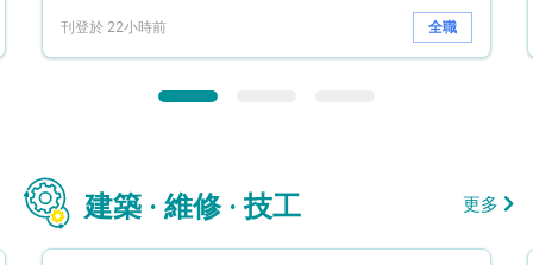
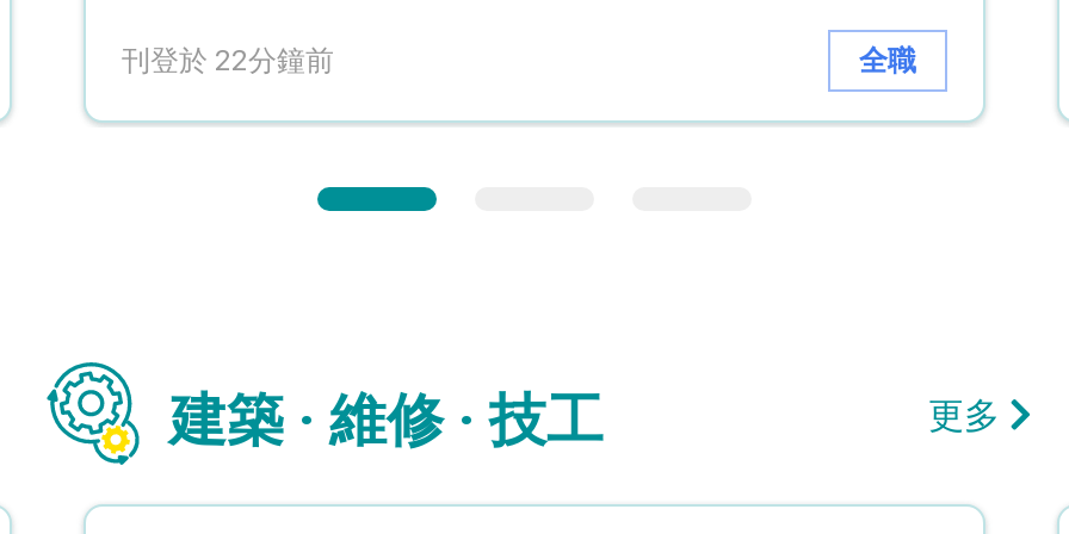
[61,18,167,35] 刊登於 22小時前 -> [122,43,334,76] 刊登於 22分鐘前

